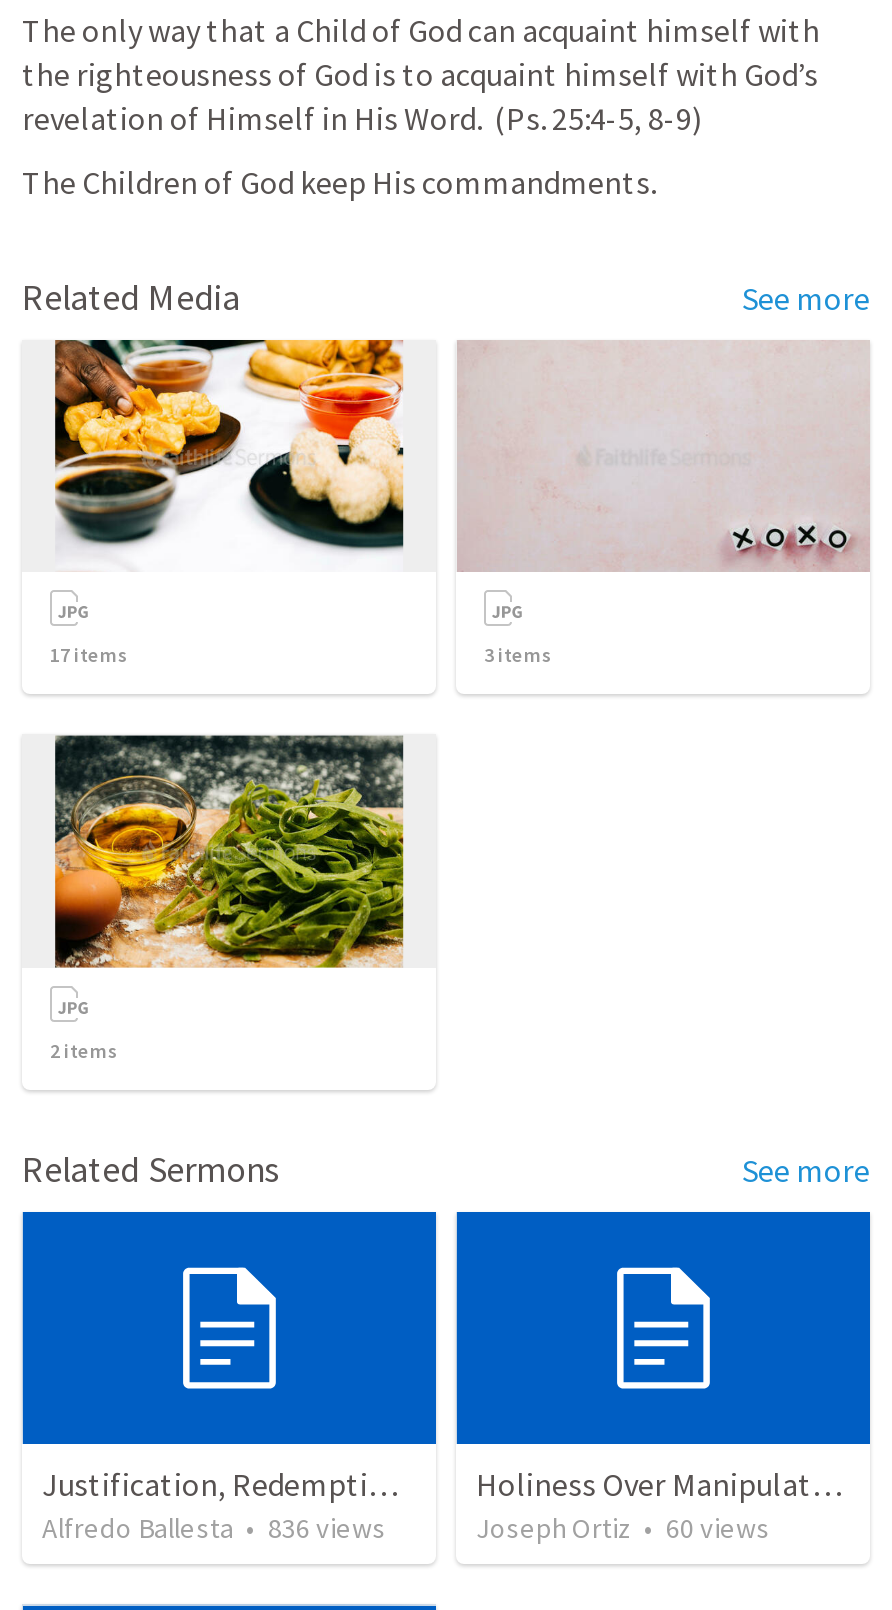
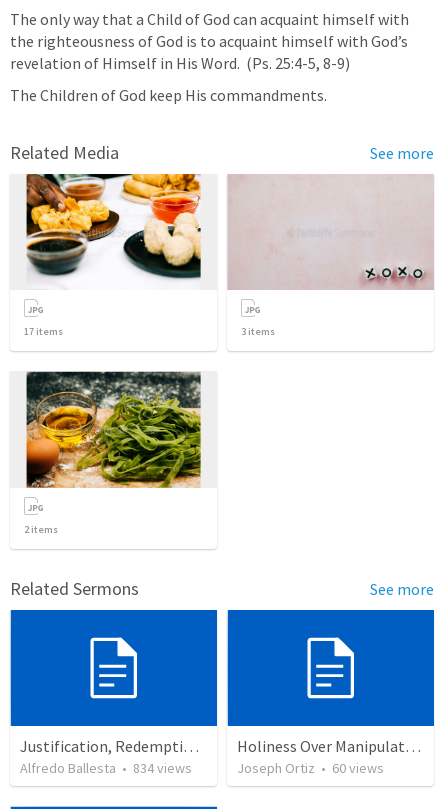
[42,1511,386,1547] Alfredo Ballesta • 836 views -> [20,759,192,777] Alfredo Ballesta • 834 views

